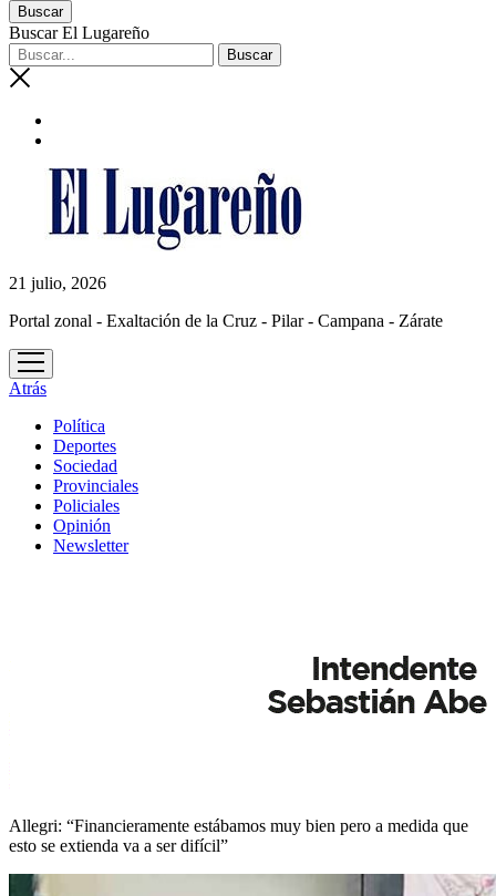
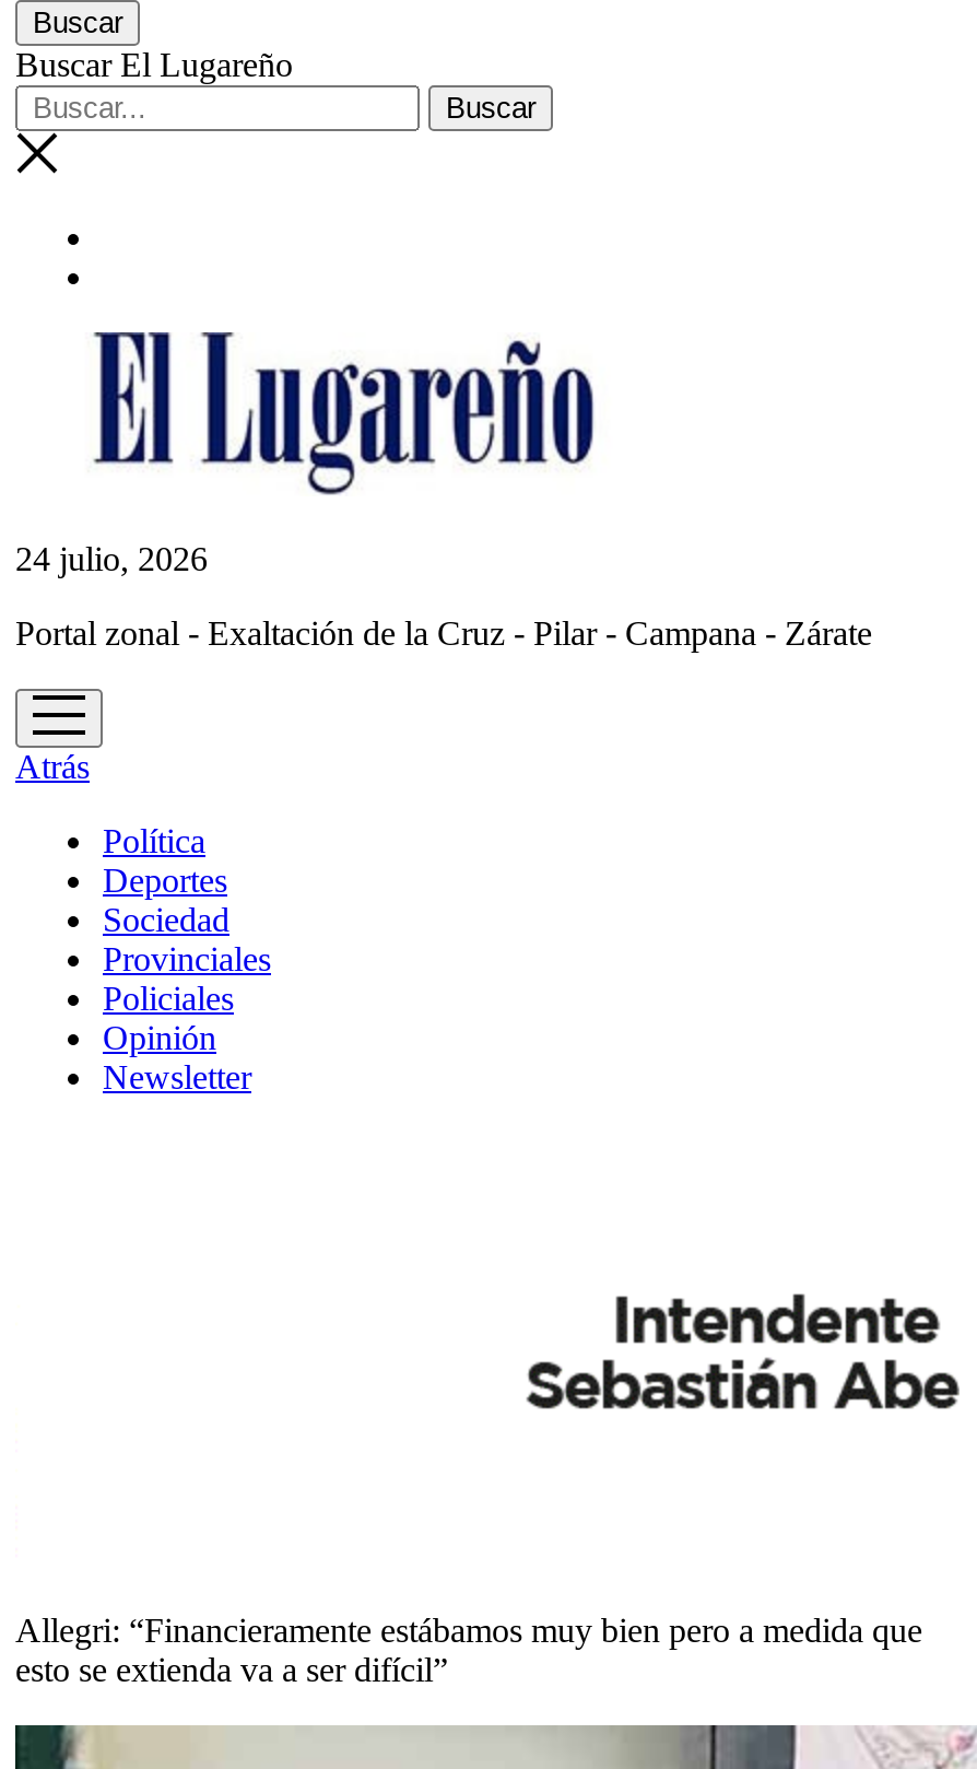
[9,274,106,292] 21 julio, 2026 -> [15,540,208,577] 24 julio, 2026

